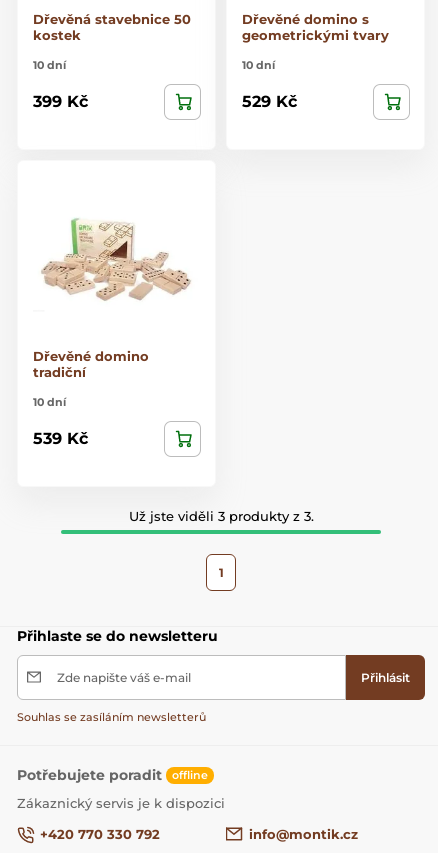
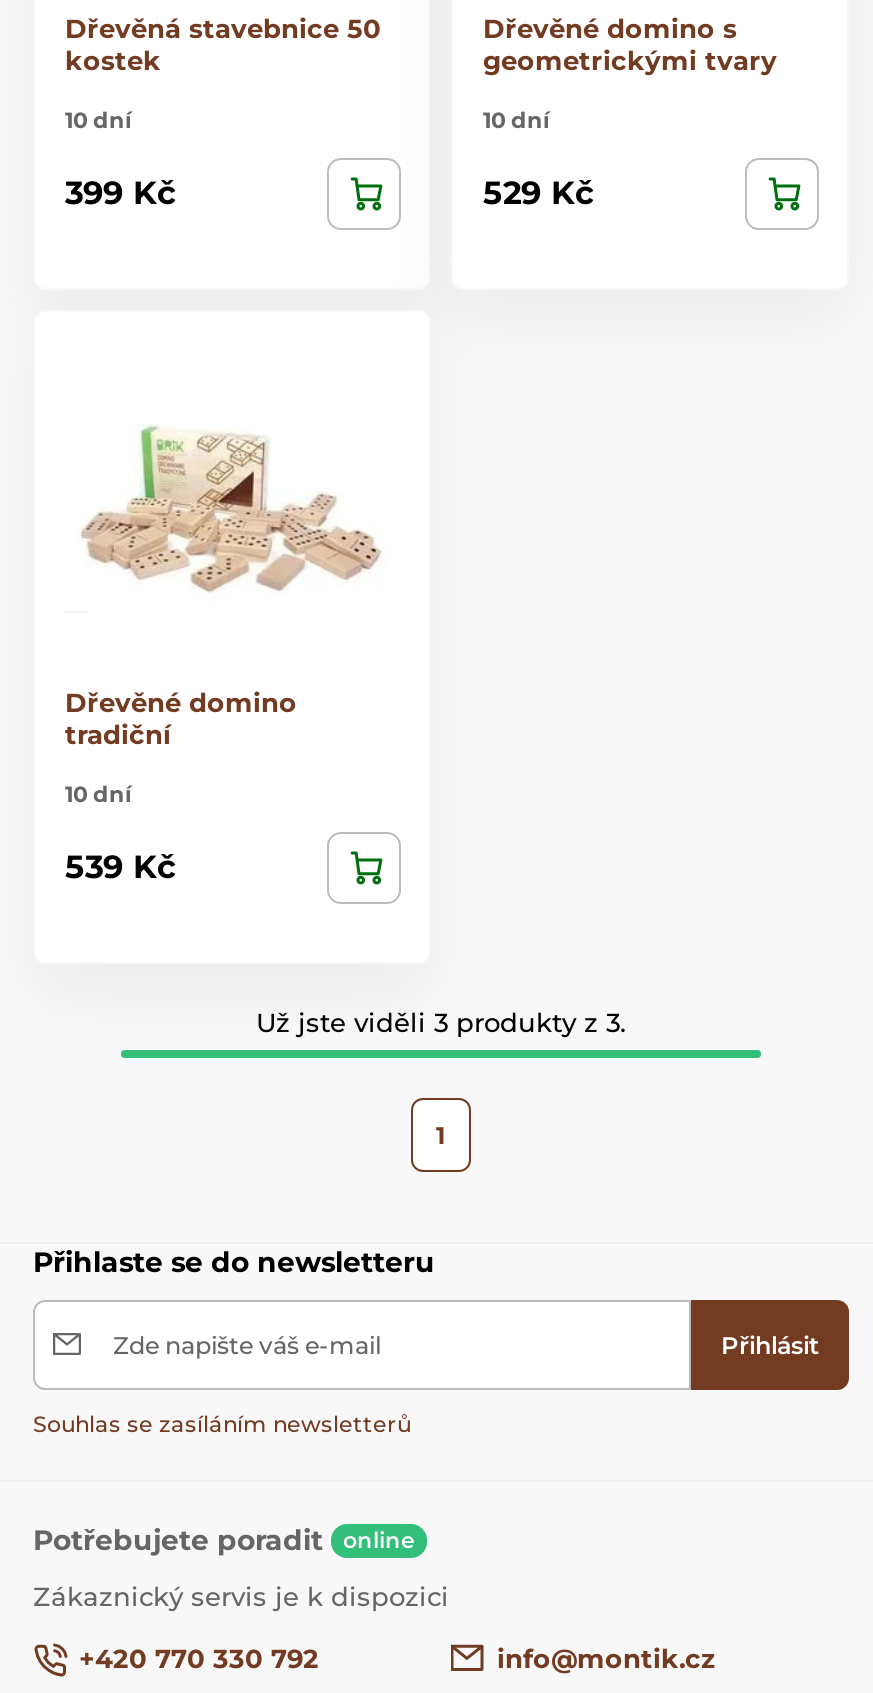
[17,765,208,783] Potřebujete poradit offline -> [33,1521,415,1557] Potřebujete poradit online

